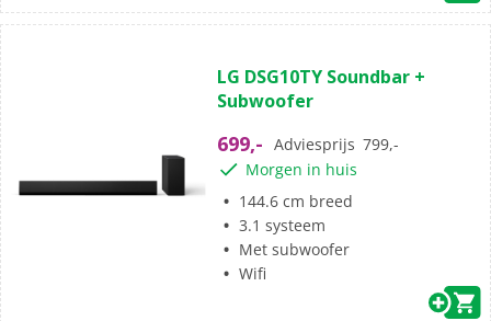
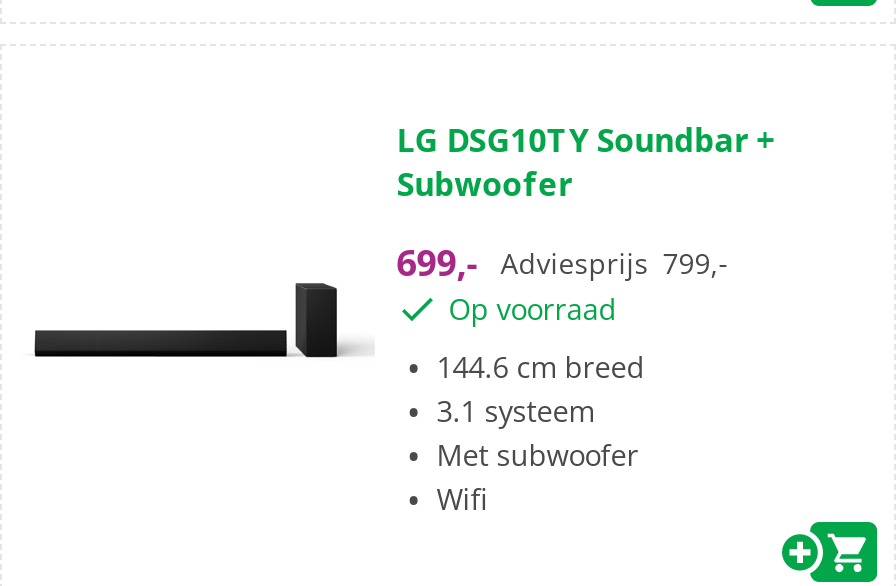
[246,158,358,179] Morgen in huis -> [448,289,616,327] Op voorraad

